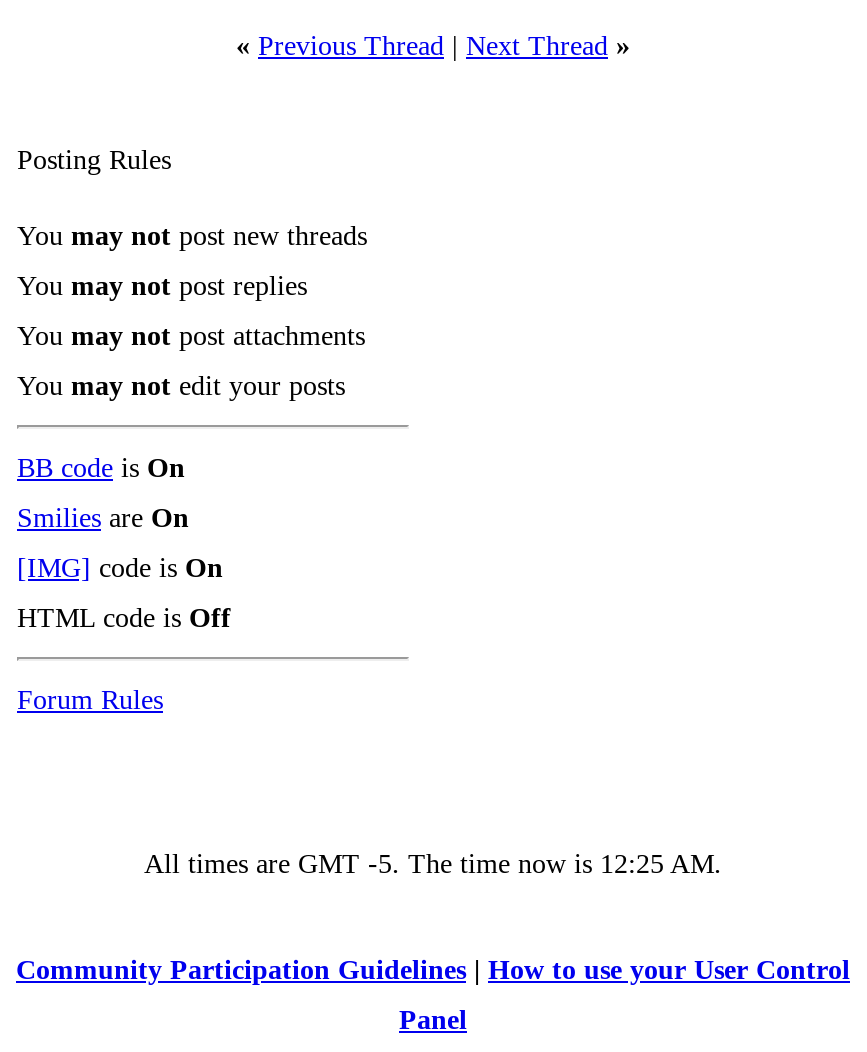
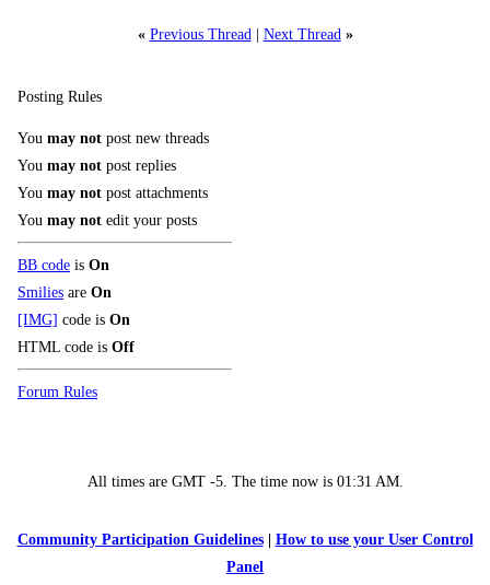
[144,849,722,879] All times are GMT -5. The time now is 12:25 AM. -> [87,473,403,490] All times are GMT -5. The time now is 01:31 AM.

